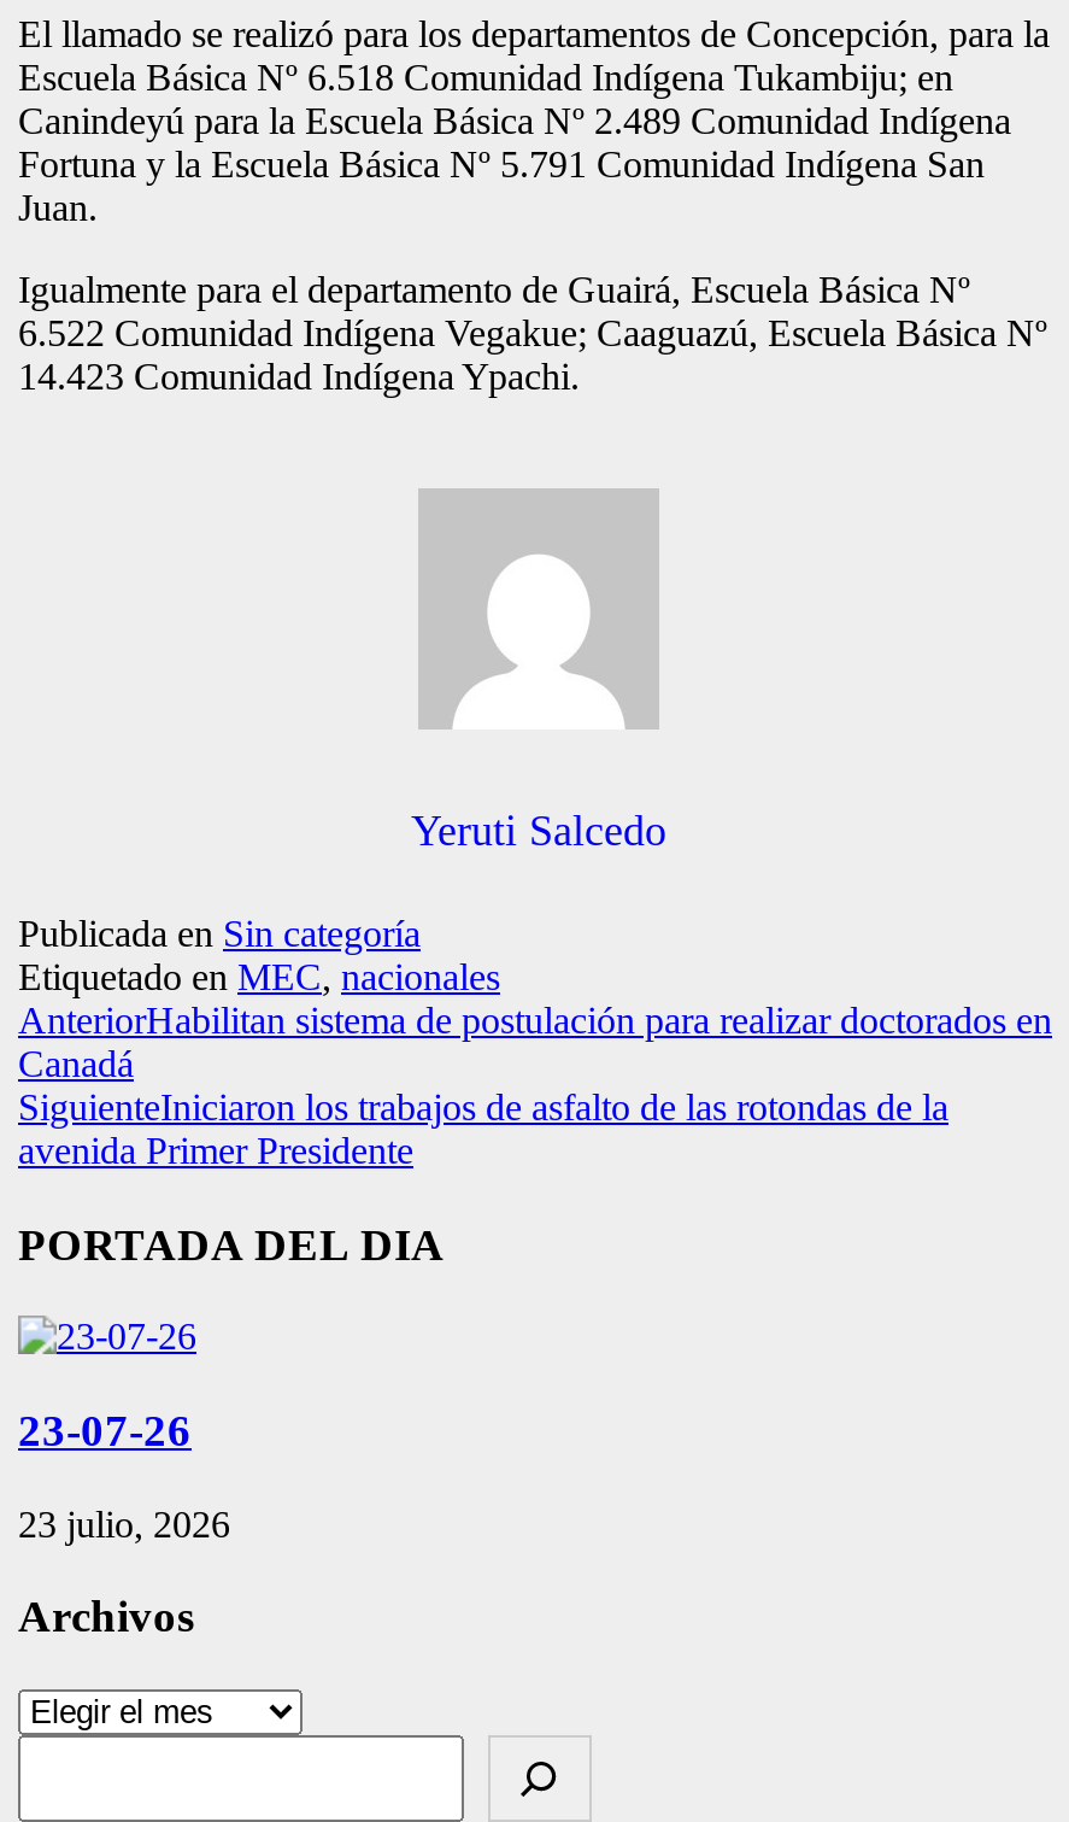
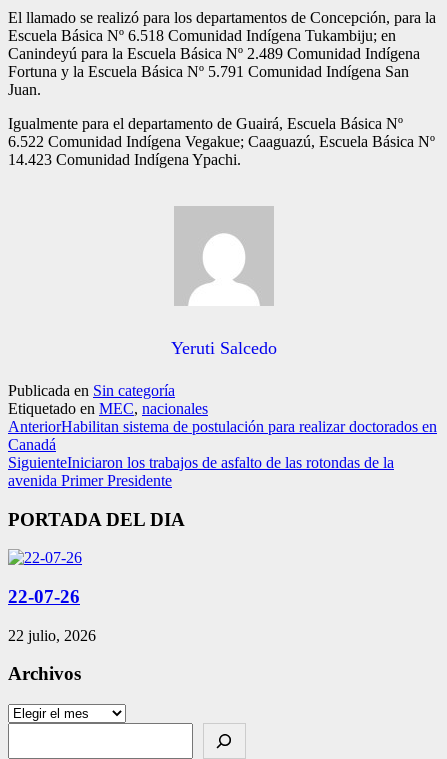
[18,1405,192,1455] 23-07-26 -> [8,586,80,607] 22-07-26
[18,1503,230,1544] 23 julio, 2026 -> [8,627,96,644] 22 julio, 2026

